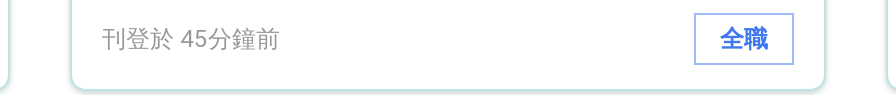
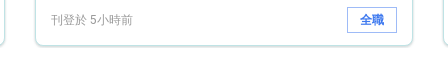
[102,24,280,52] 刊登於 45分鐘前 -> [51,12,133,26] 刊登於 5小時前

